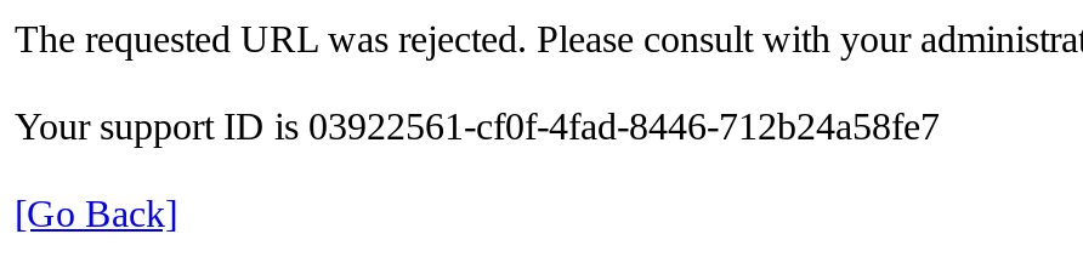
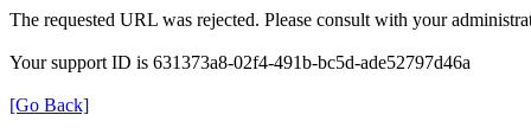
[15,105,940,147] Your support ID is 03922561-cf0f-4fad-8446-712b24a58fe7 -> [9,52,471,72] Your support ID is 631373a8-02f4-491b-bc5d-ade52797d46a

